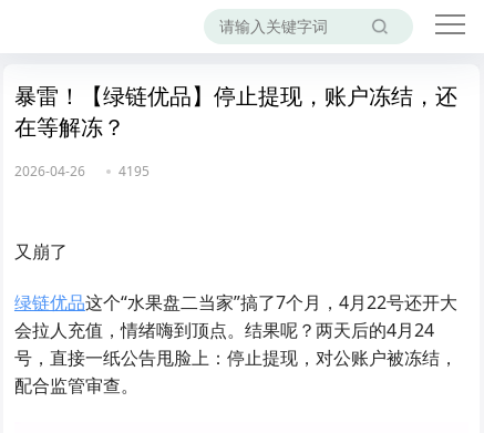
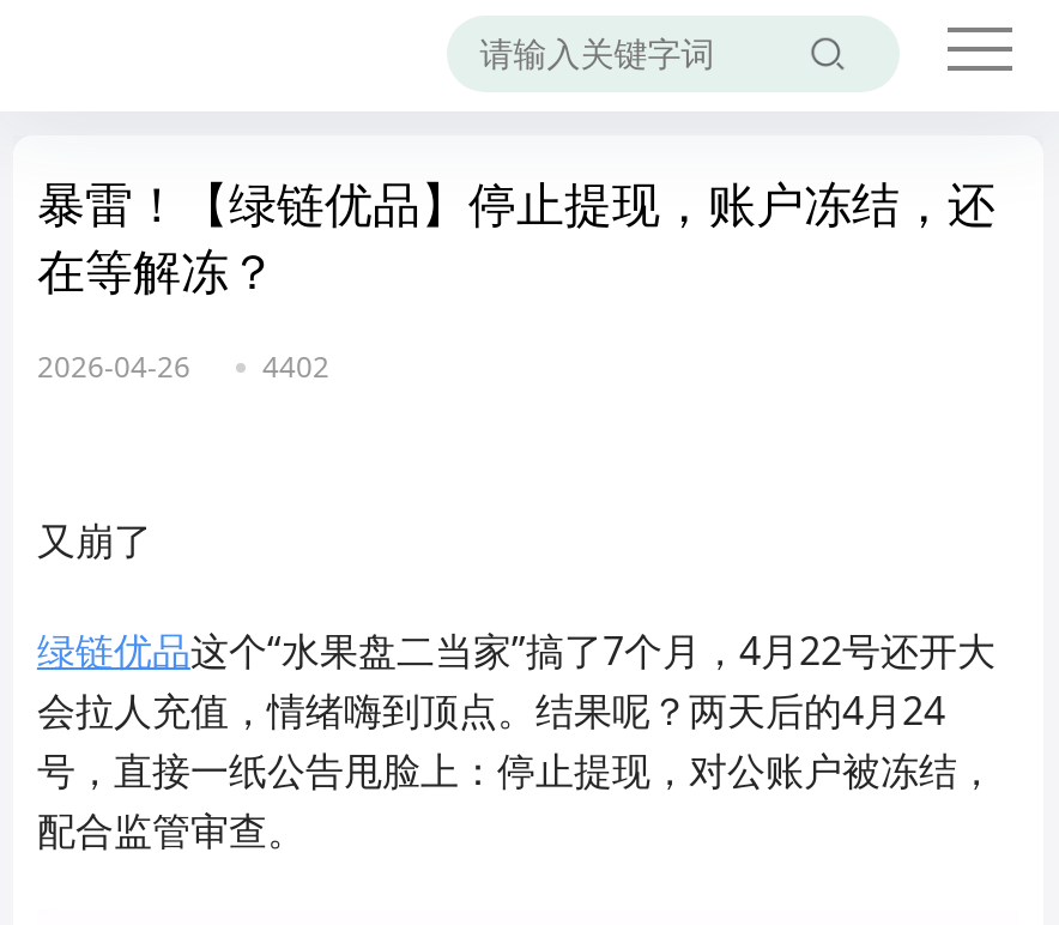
[14,162,150,181] 2026-04-26 4195 -> [37,346,329,387] 2026-04-26 4402

